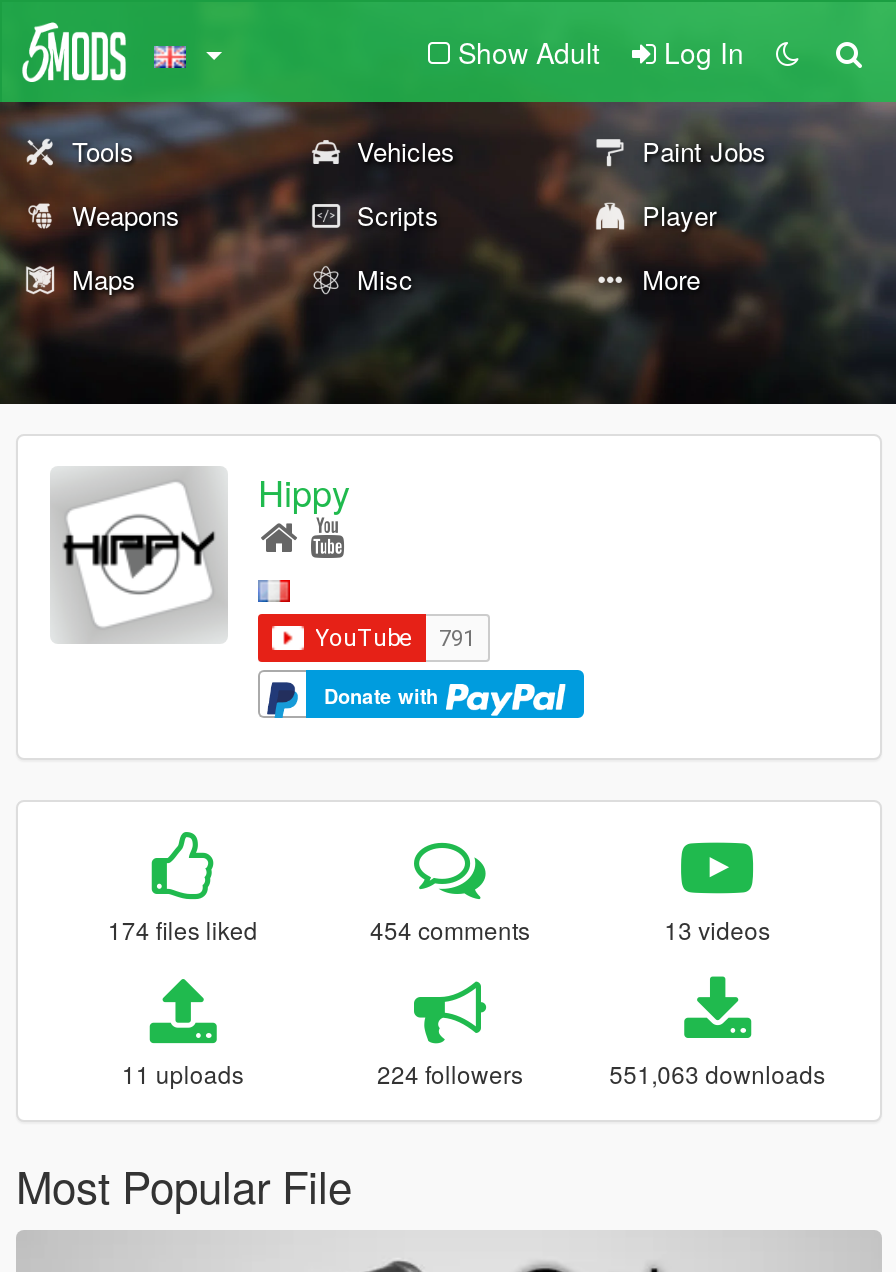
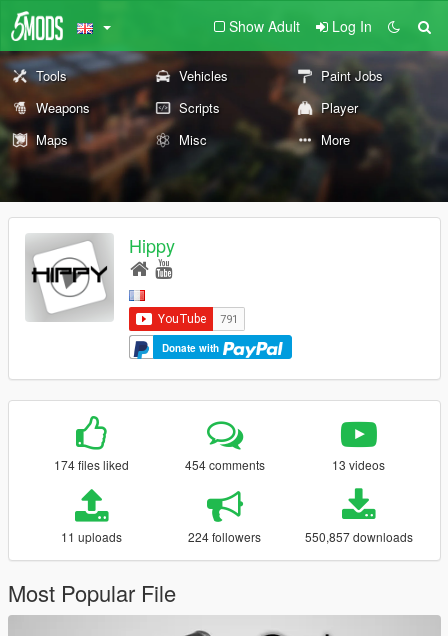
[609,1057,825,1091] 551,063 downloads -> [305,528,413,545] 550,857 downloads

